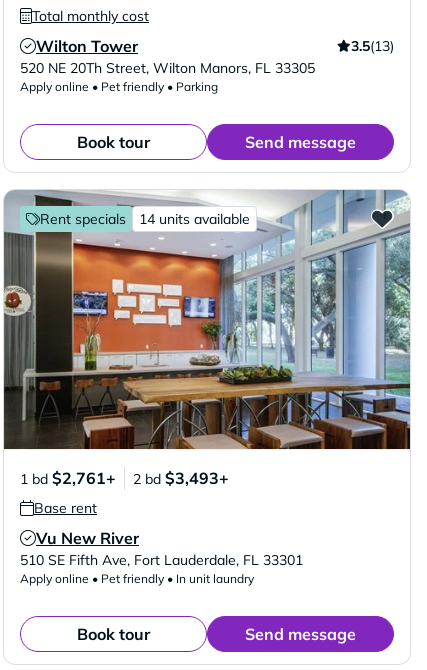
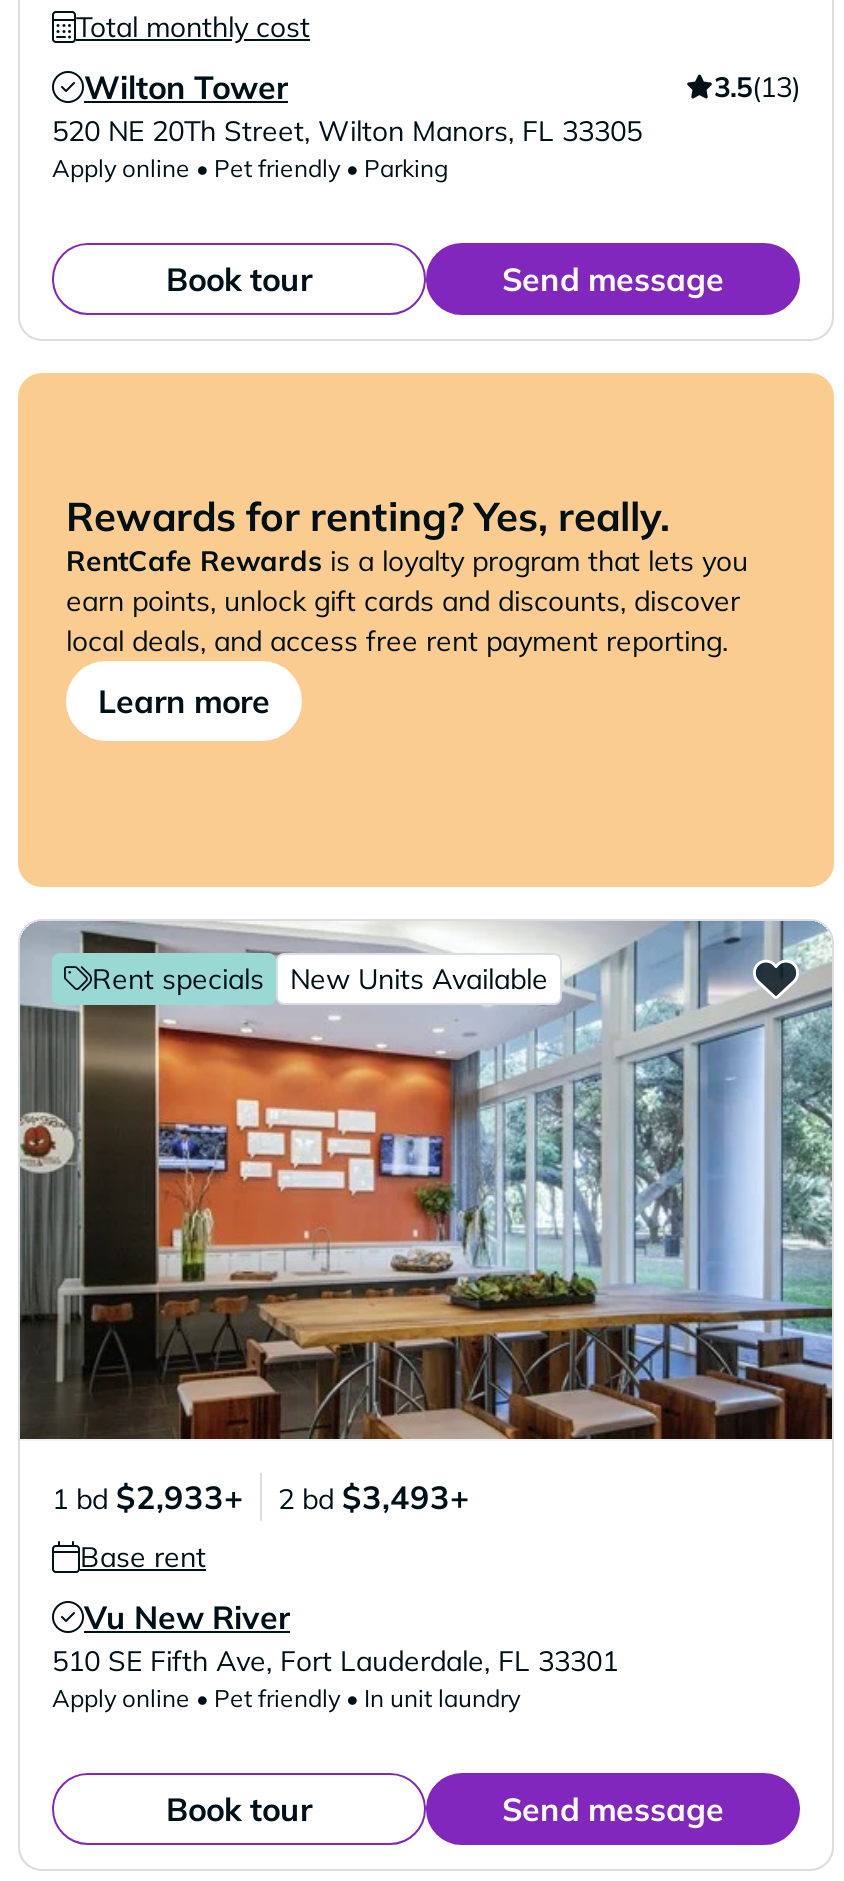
none -> [18,373,834,887] [image] | Rewards for renting? Yes, really. | RentCafe Rewards is a loyalty program that lets you | earn points, unlock gift cards and discounts, discover | local deals, and access free rent payment reporting. | Learn more
[139,210,250,228] 14 units available -> [290,961,548,997] New Units Available
[20,468,229,488] 1 bd $2,761+ 2 bd $3,493+ -> [52,1477,470,1517] 1 bd $2,933+ 2 bd $3,493+

